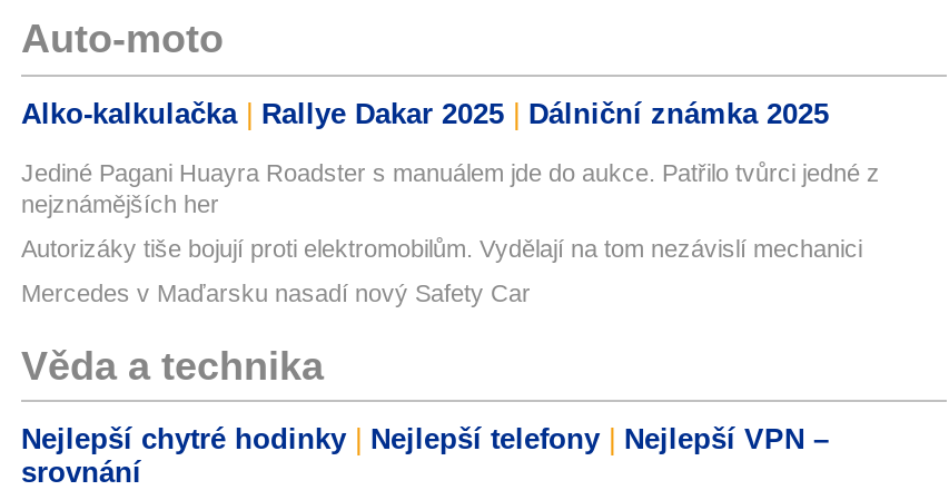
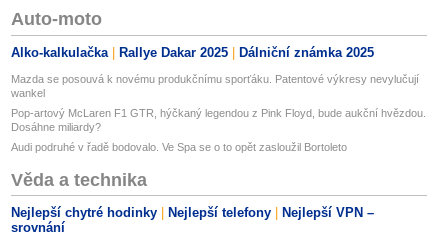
[21,159,880,217] Jediné Pagani Huayra Roadster s manuálem jde do aukce. Patřilo tvůrci jedné z | nejznámějších her -> [11,73,419,99] Mazda se posouvá k novému produkčnímu sporťáku. Patentové výkresy nevylučují | wankel
[21,235,862,261] Autorizáky tiše bojují proti elektromobilům. Vydělají na tom nezávislí mechanici -> [11,107,426,133] Pop-artový McLaren F1 GTR, hýčkaný legendou z Pink Floyd, bude aukční hvězdou. | Dosáhne miliardy?
[21,279,531,306] Mercedes v Maďarsku nasadí nový Safety Car -> [11,141,347,153] Audi podruhé v řadě bodovalo. Ve Spa se o to opět zasloužil Bortoleto

